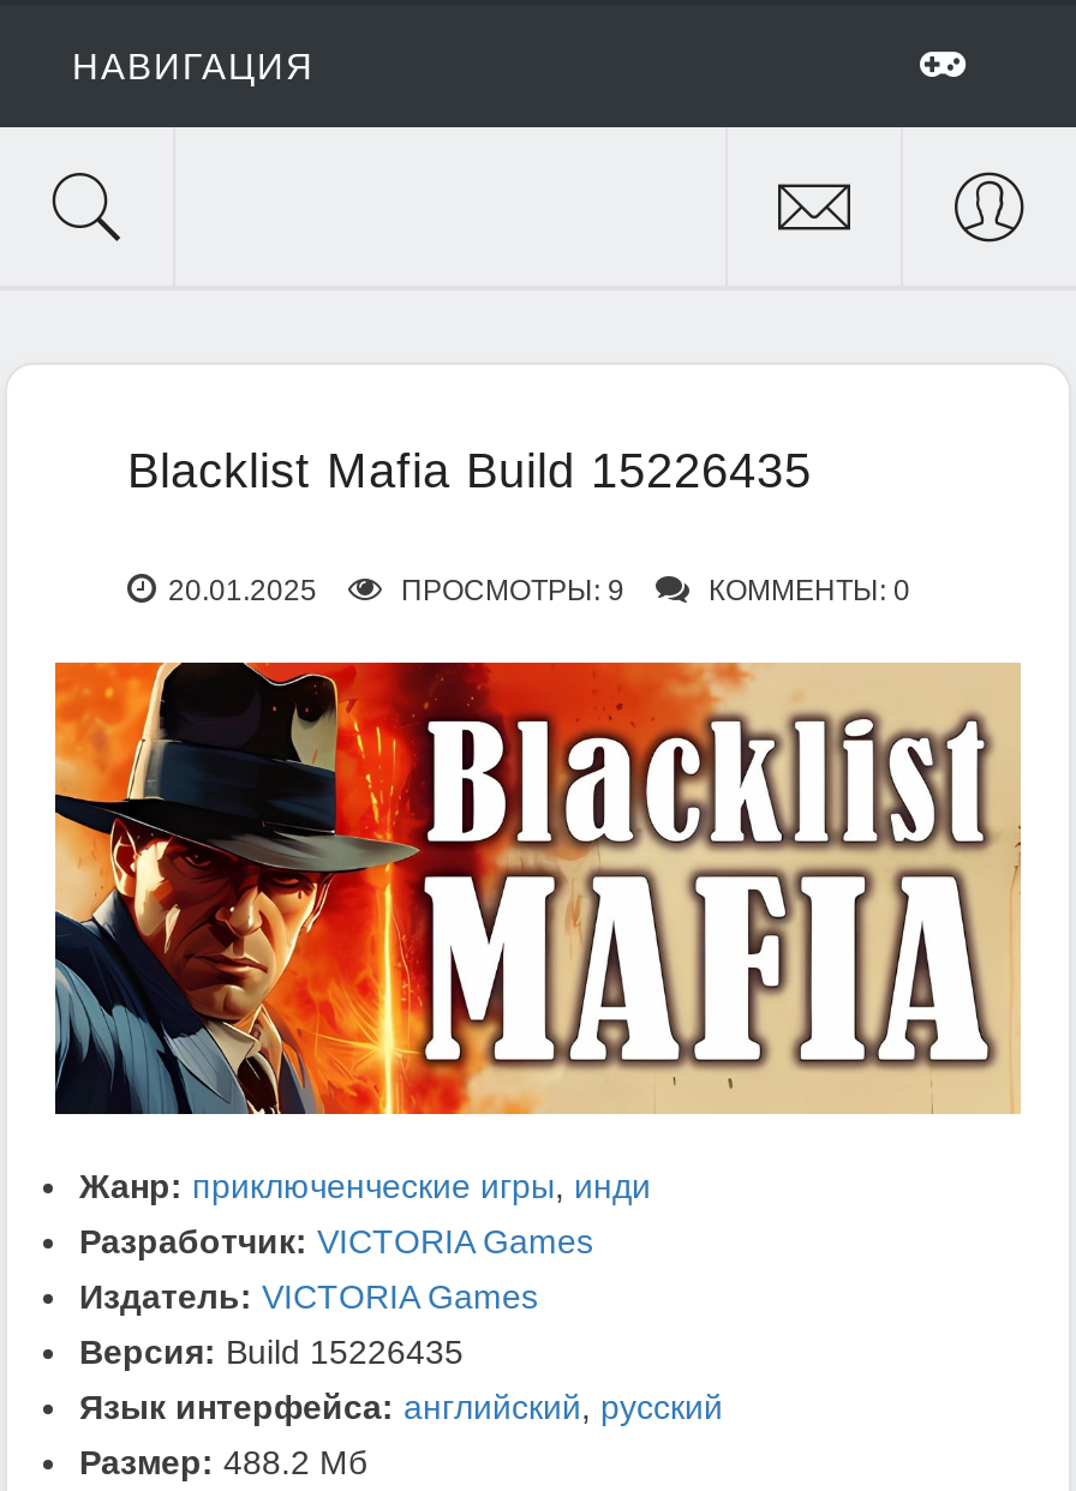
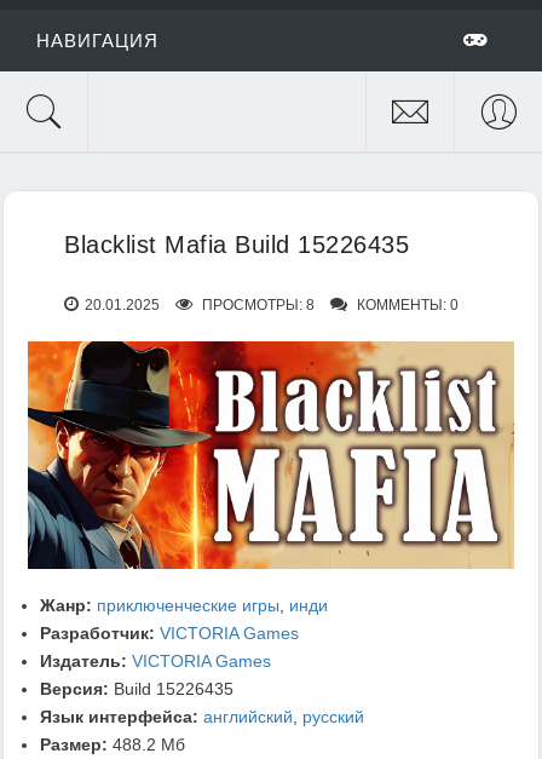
[394,574,624,607] ПРОСМОТРЫ: 9 -> [198,297,315,314] ПРОСМОТРЫ: 8

